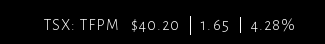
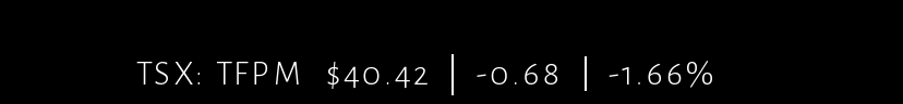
[139,17,180,33] 40.20 -> [344,56,430,91] 40.42
[201,17,230,33] 1.65 -> [476,56,562,91] -0.68
[251,17,296,33] 4.28% -> [608,56,719,91] -1.66%

